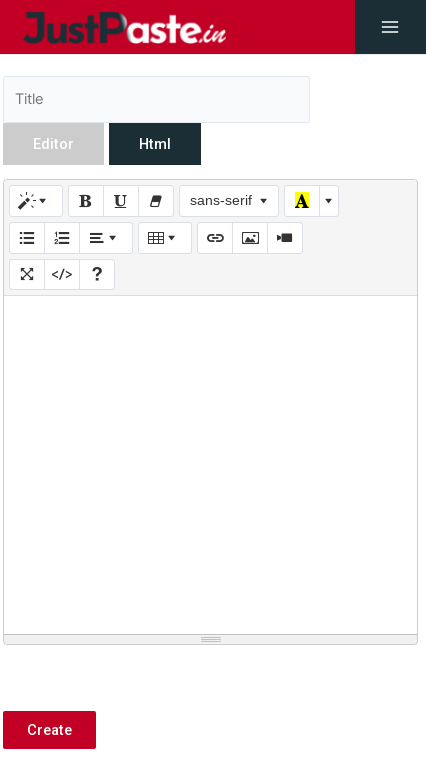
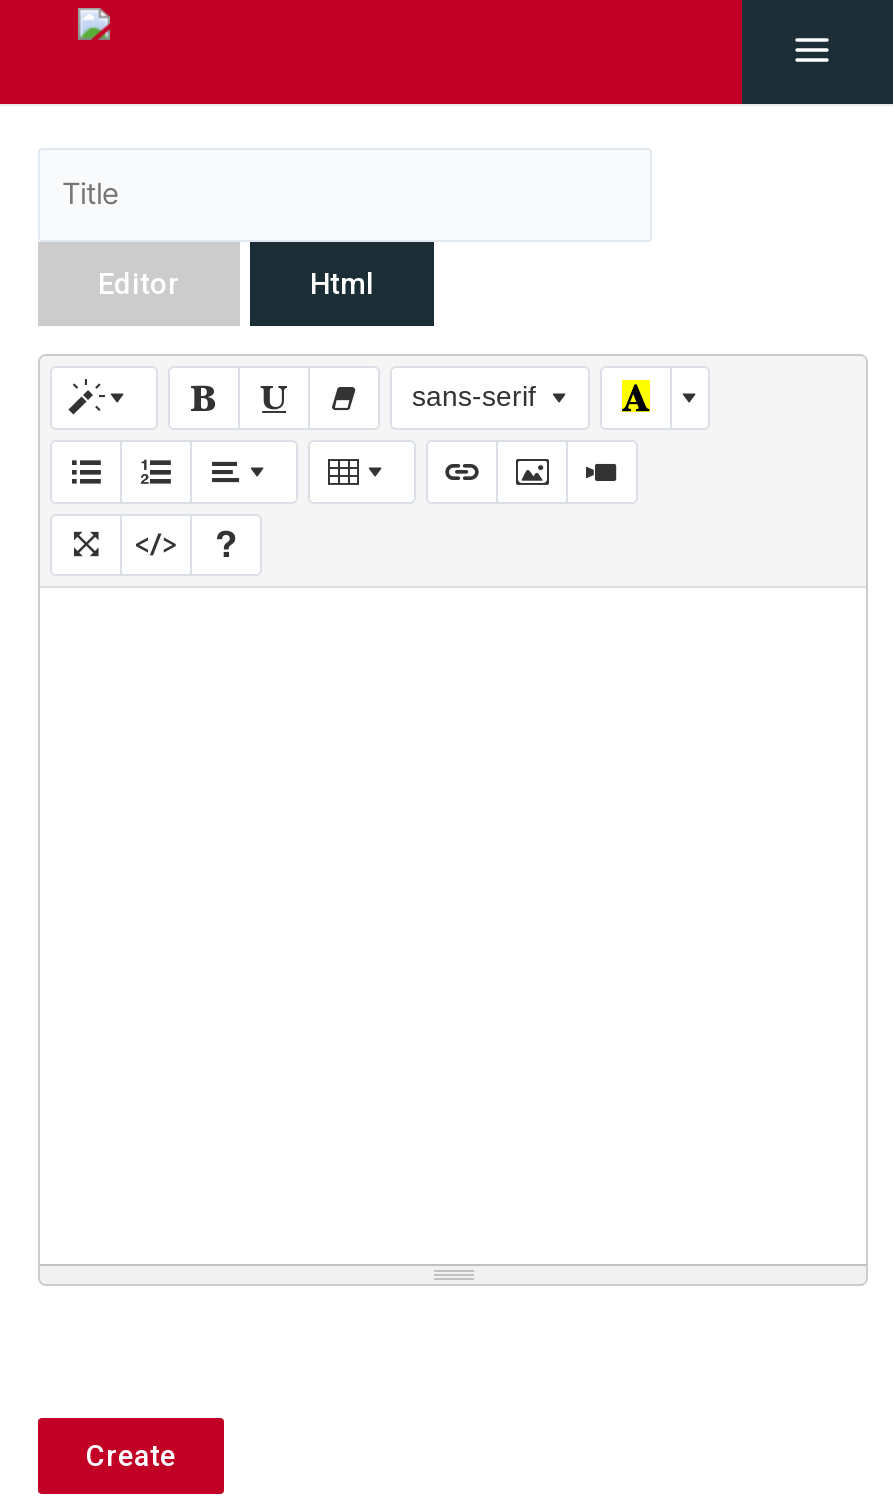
[23,6,226,45] [image] -> none

